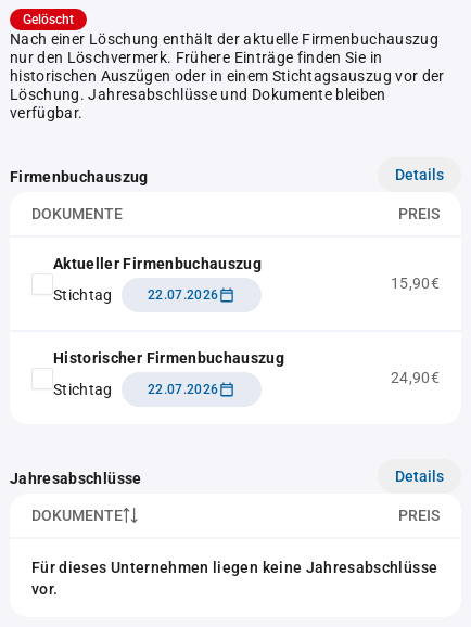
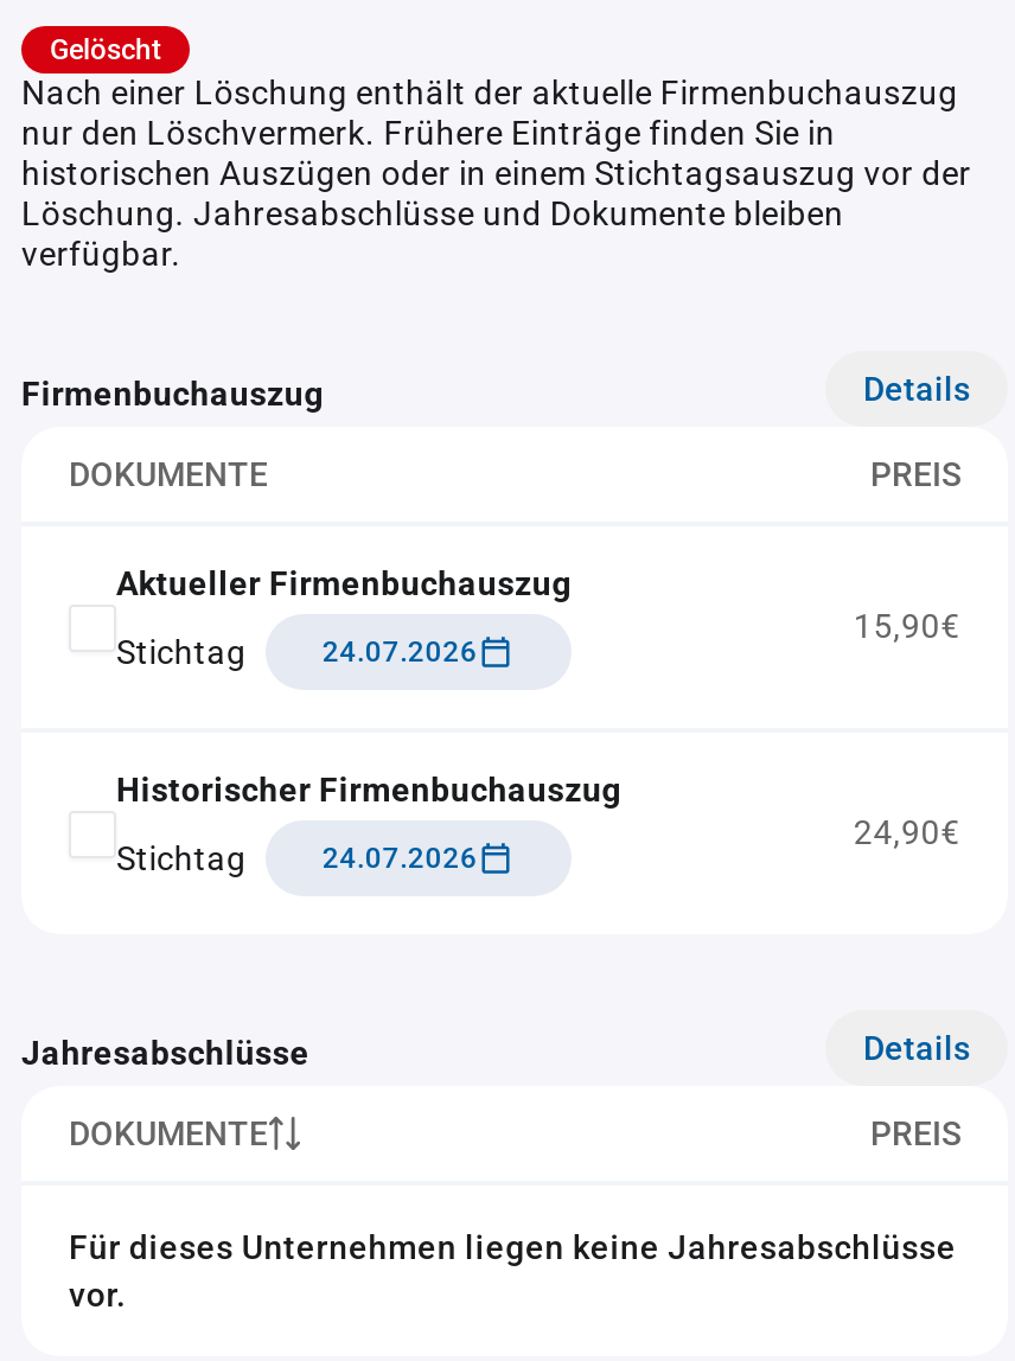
[147,287,218,303] 22.07.2026 -> [322,635,477,669] 24.07.2026
[147,382,218,397] 22.07.2026 -> [322,842,477,875] 24.07.2026

